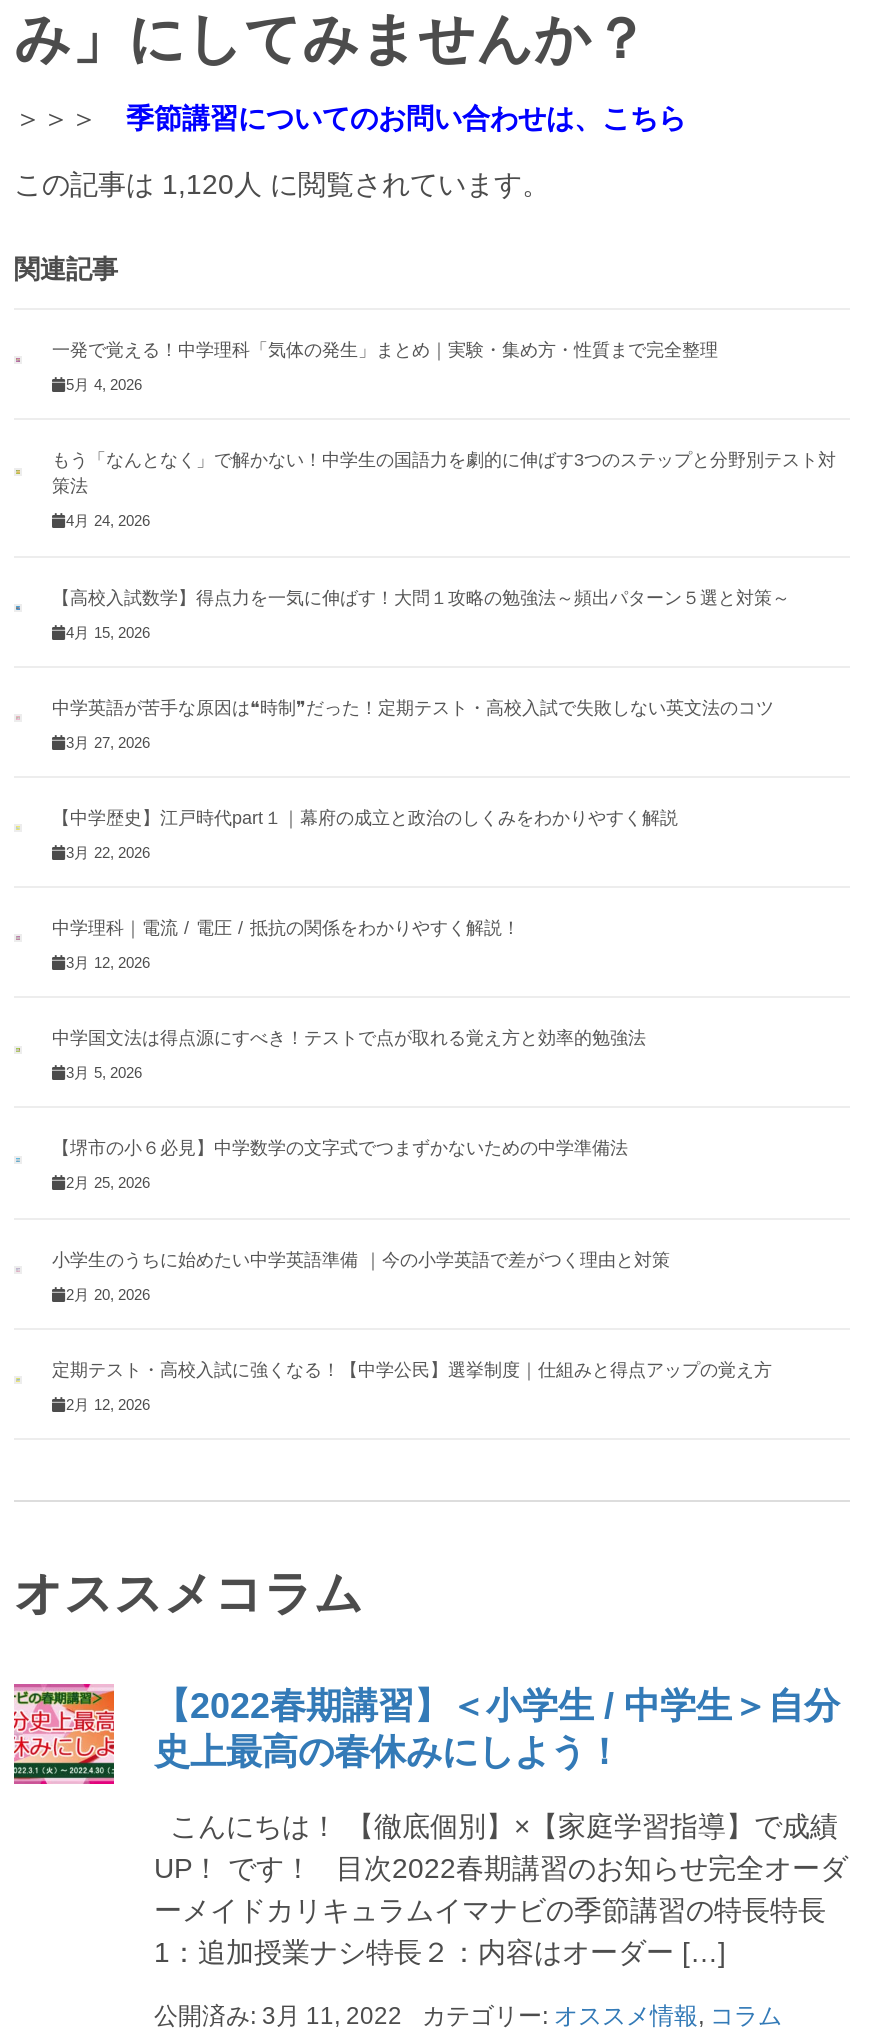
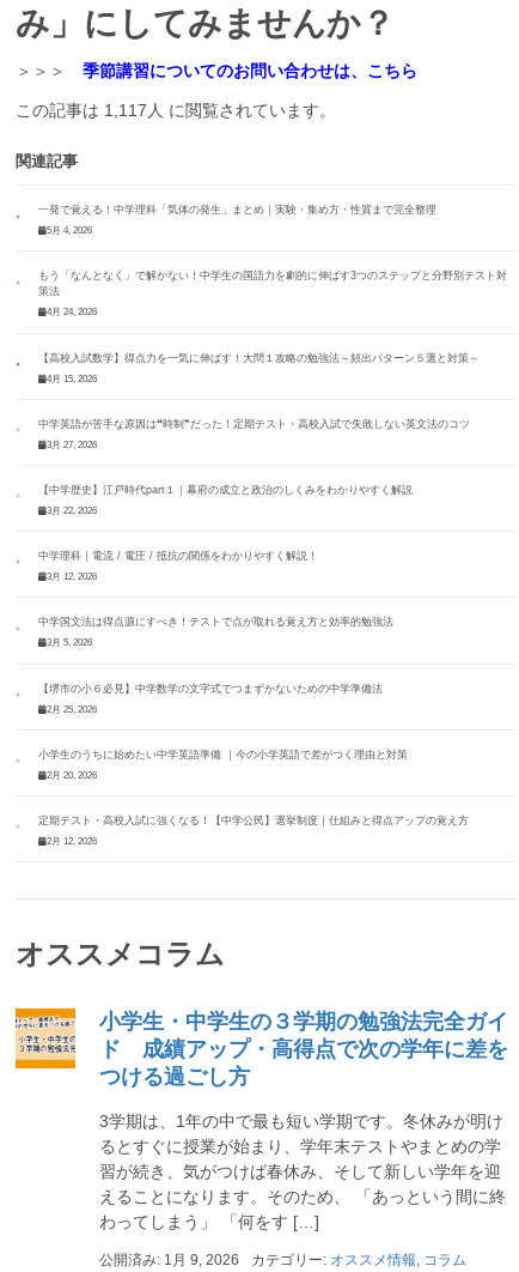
[14,167,550,199] この記事は 1,120人 に閲覧されています。 -> [16,100,336,119] この記事は 1,117人 に閲覧されています。
[12,1682,840,1786] [image] | 【2022春期講習】＜小学生 / 中学生＞自分 | 史上最高の春休みにしよう！ -> [14,1007,508,1089] [image] | 小学生・中学生の３学期の勉強法完全ガイ | ド 成績アップ・高得点で次の学年に差を | つける過ごし方
[154,1810,848,1968] こんにちは！ 【徹底個別】×【家庭学習指導】で成績 | UP！ です！ 目次2022春期講習のお知らせ完全オーダ | ーメイドカリキュラムイマナビの季節講習の特長特長 | 1：追加授業ナシ特長２：内容はオーダー […] -> [99,1112,506,1231] 3学期は、1年の中で最も短い学期です。冬休みが明け | るとすぐに授業が始まり、学年末テストやまとめの学 | 習が続き、気がつけば春休み、そして新しい学年を迎 | えることになります。そのため、 「あっという間に終 | わってしまう」 「何をす […]
[154,2001,782,2029] 公開済み: 3月 11, 2022 カテゴリー:オススメ情報,コラム -> [99,1251,466,1268] 公開済み: 1月 9, 2026 カテゴリー:オススメ情報,コラム

